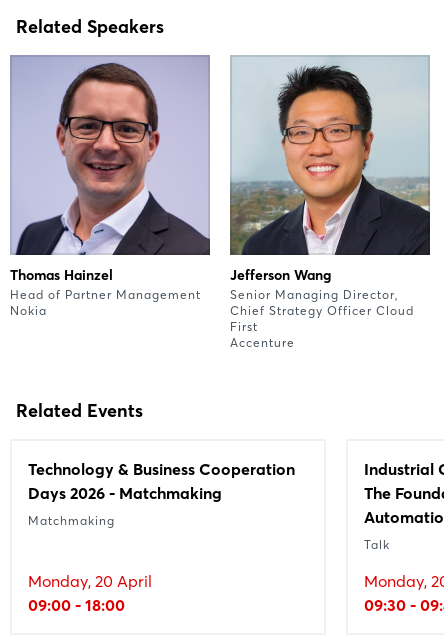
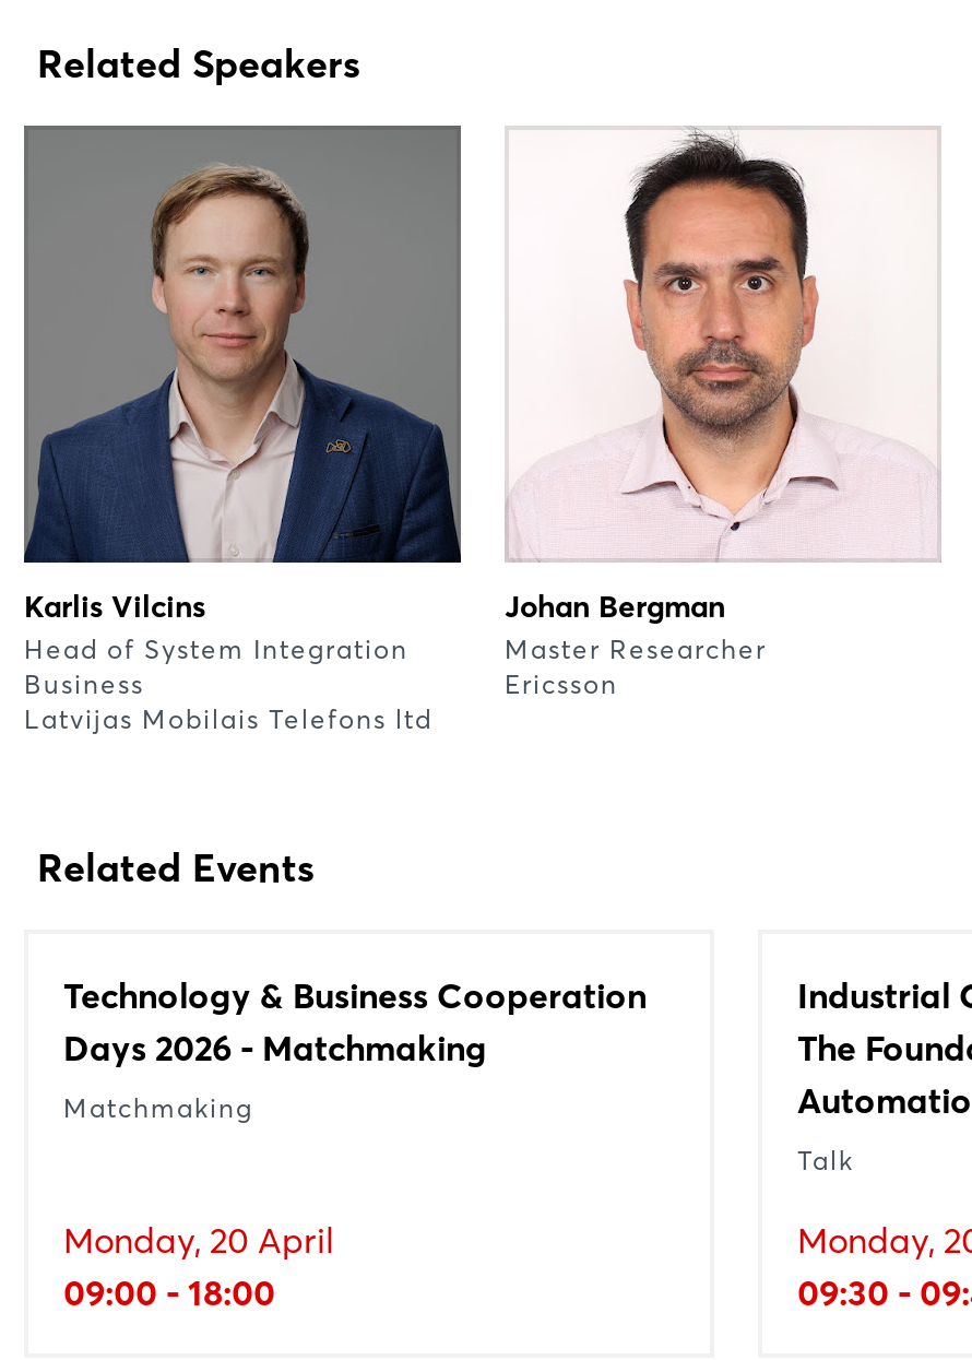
[10,55,210,317] [image] | Thomas Hainzel | Head of Partner Management | Nokia -> [24,126,461,734] [image] | Karlis Vilcins | Head of System Integration | Business | Latvijas Mobilais Telefons ltd
[229,55,431,349] [image] | Jefferson Wang | Senior Managing Director, | Chief Strategy Officer Cloud | First | Accenture -> [505,128,941,699] [image] | Johan Bergman | Master Researcher | Ericsson

